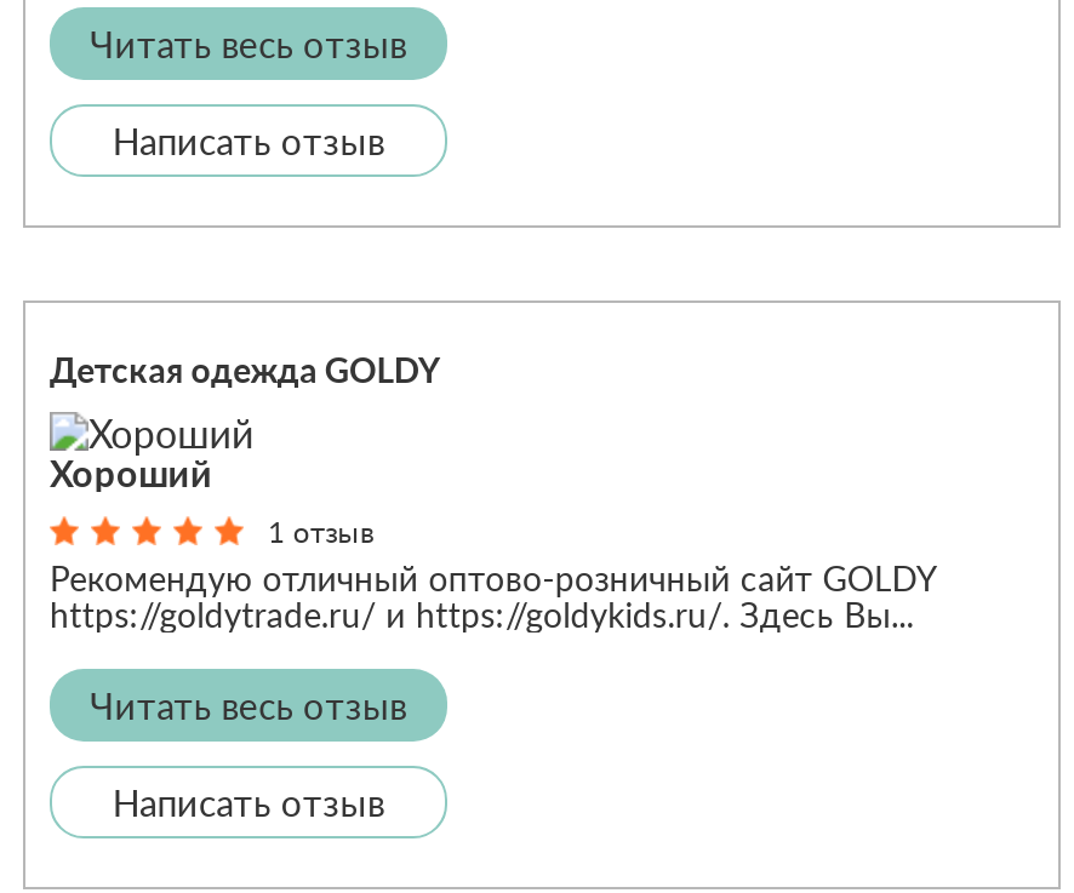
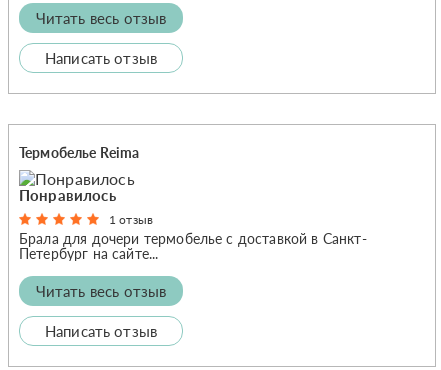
[50,349,441,390] Детская одежда GOLDY -> [19,144,140,161] Термобелье Reima
[50,451,212,494] Хороший -> [19,186,116,204] Понравилось
[50,557,936,635] Рекомендую отличный оптово-розничный сайт GOLDY | https://goldytrade.ru/ и https://goldykids.ru/. Здесь Вы... -> [19,230,367,262] Брала для дочери термобелье с доставкой в Санкт- | Петербург на сайте...

